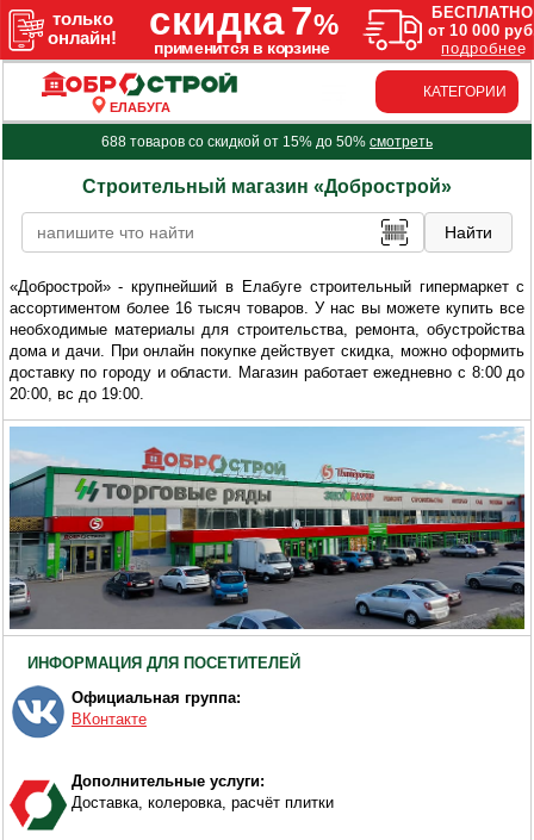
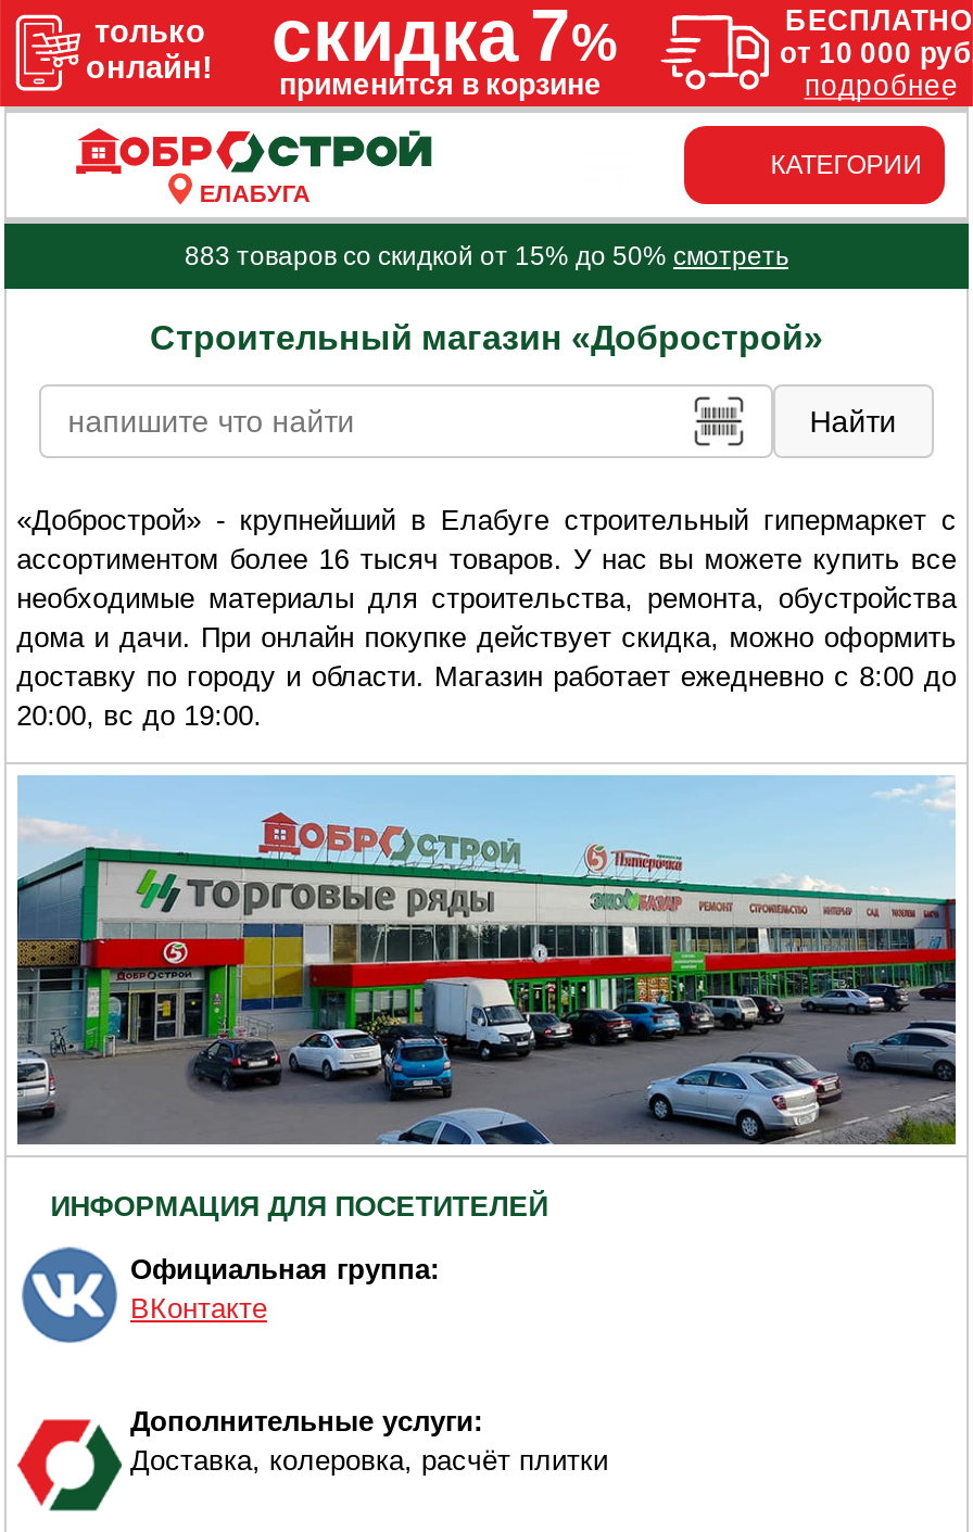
[101,133,433,150] 688 товаров со скидкой от 15% до 50% смотреть -> [185,241,788,271] 883 товаров со скидкой от 15% до 50% смотреть

